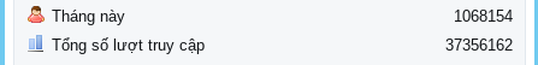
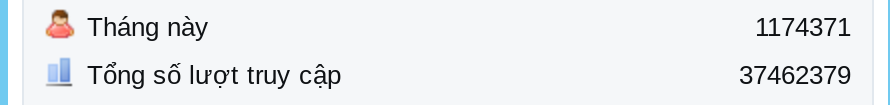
[453,7,512,25] 1068154 -> [755,12,851,42] 1174371
[445,36,512,54] 37356162 -> [739,60,851,90] 37462379

